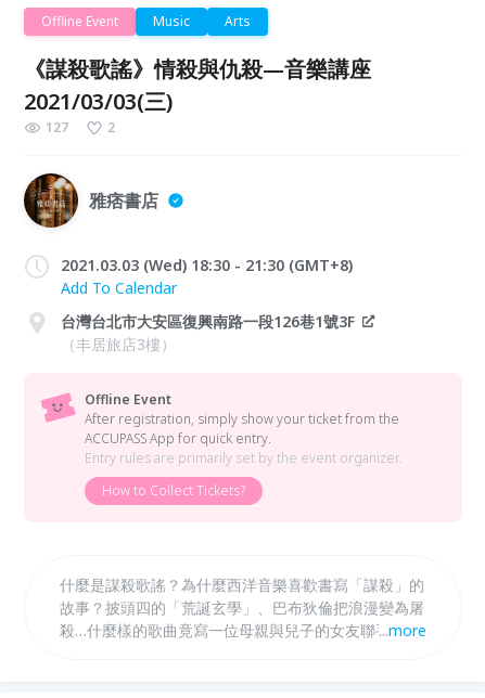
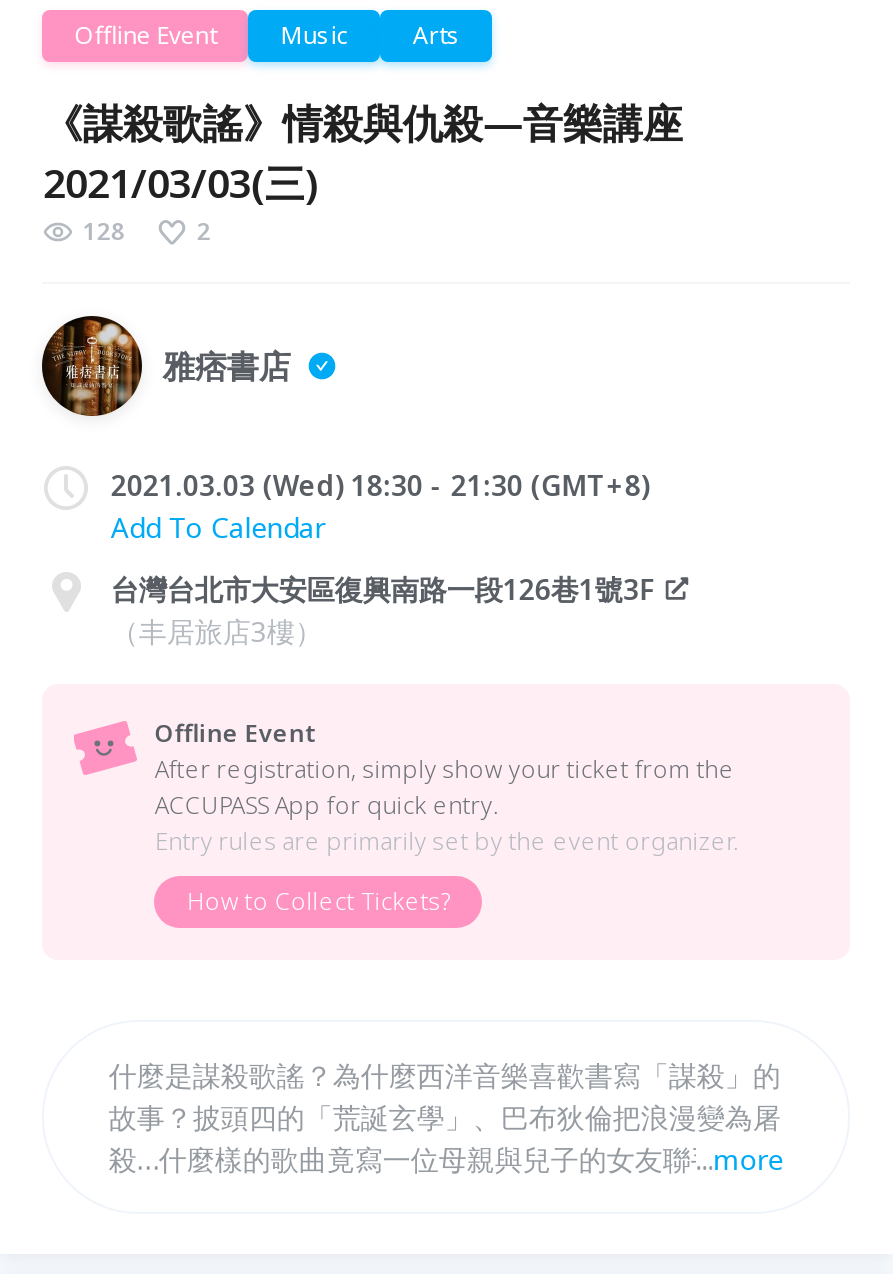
[46,118,69,136] 127 -> [83,214,125,248] 128

